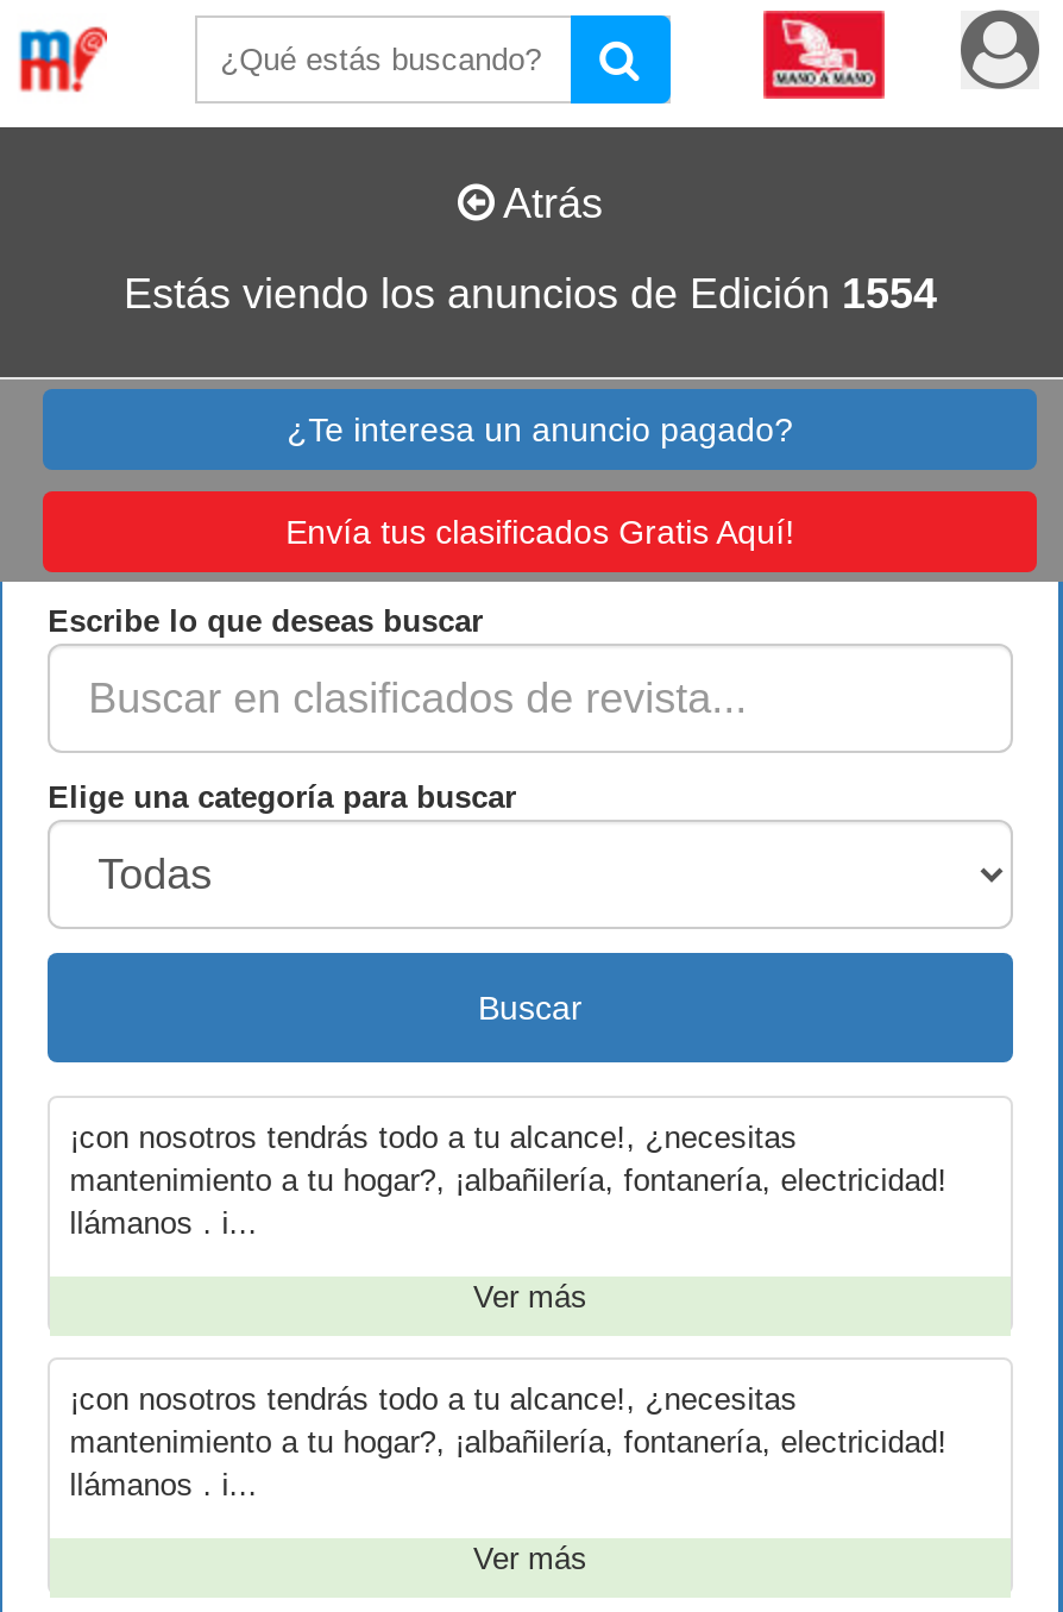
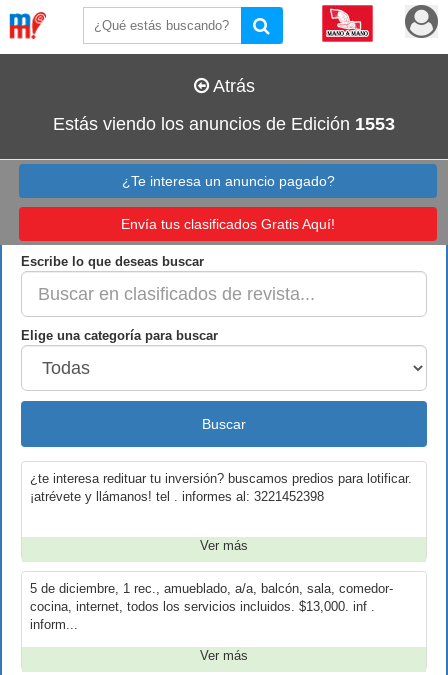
[124,270,937,318] Estás viendo los anuncios de Edición 1554 -> [53,114,395,134] Estás viendo los anuncios de Edición 1553
[69,1121,947,1242] ¡con nosotros tendrás todo a tu alcance!, ¿necesitas | mantenimiento a tu hogar?, ¡albañilería, fontanería, electricidad! | llámanos . i... -> [30,471,412,504] ¿te interesa redituar tu inversión? buscamos predios para lotificar. | ¡atrévete y llámanos! tel . informes al: 3221452398
[69,1382,947,1504] ¡con nosotros tendrás todo a tu alcance!, ¿necesitas | mantenimiento a tu hogar?, ¡albañilería, fontanería, electricidad! | llámanos . i... -> [30,581,393,632] 5 de diciembre, 1 rec., amueblado, a/a, balcón, sala, comedor- | cocina, internet, todos los servicios incluidos. $13,000. inf . | inform...

